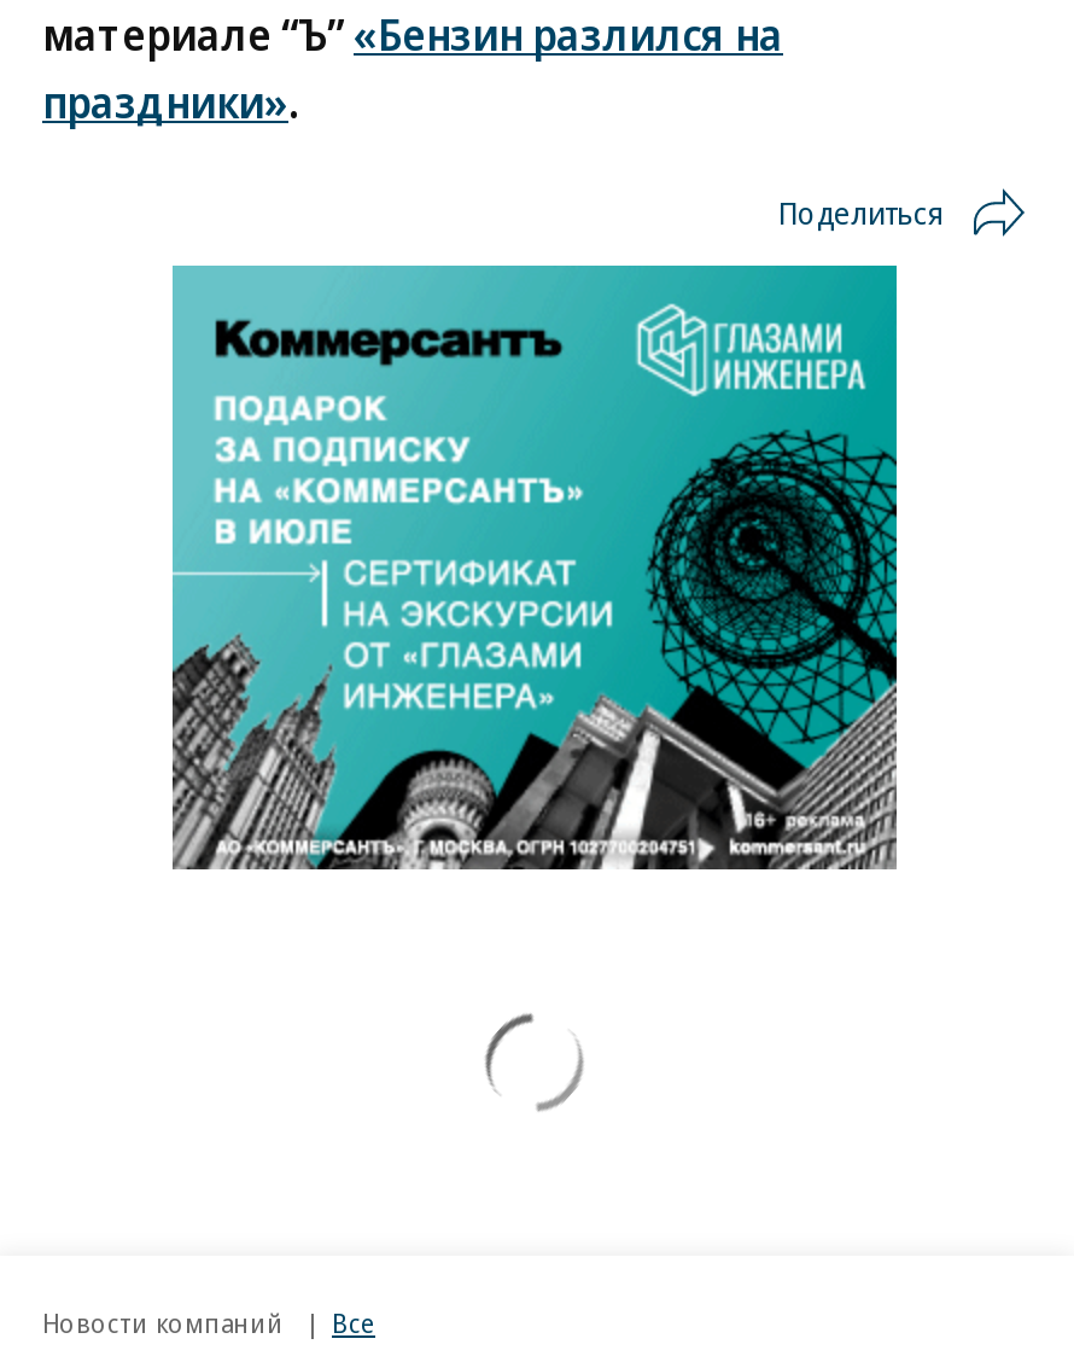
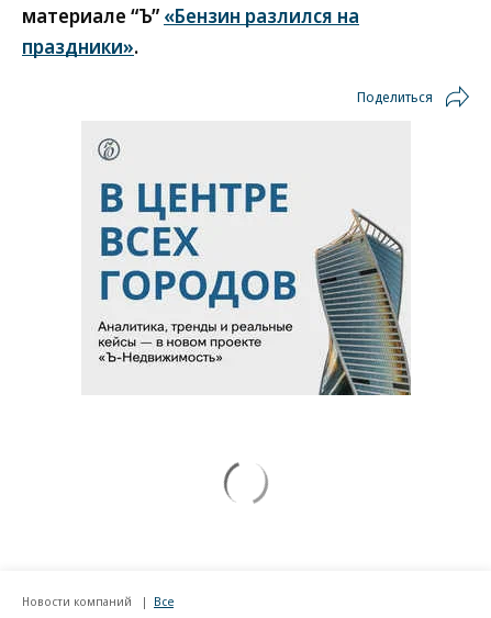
[170,263,899,872] [image] -> [81,121,411,396] [image]

